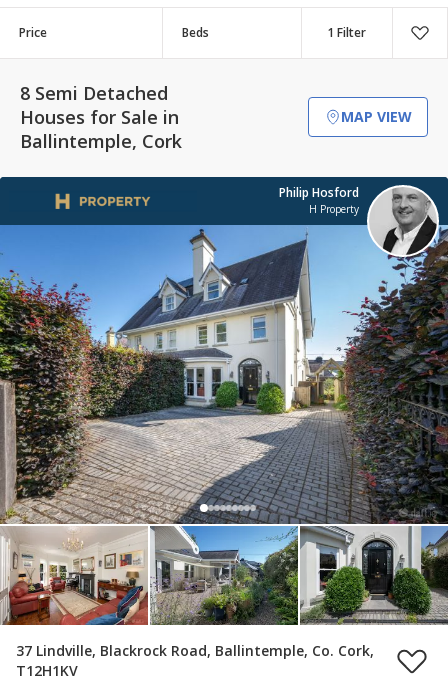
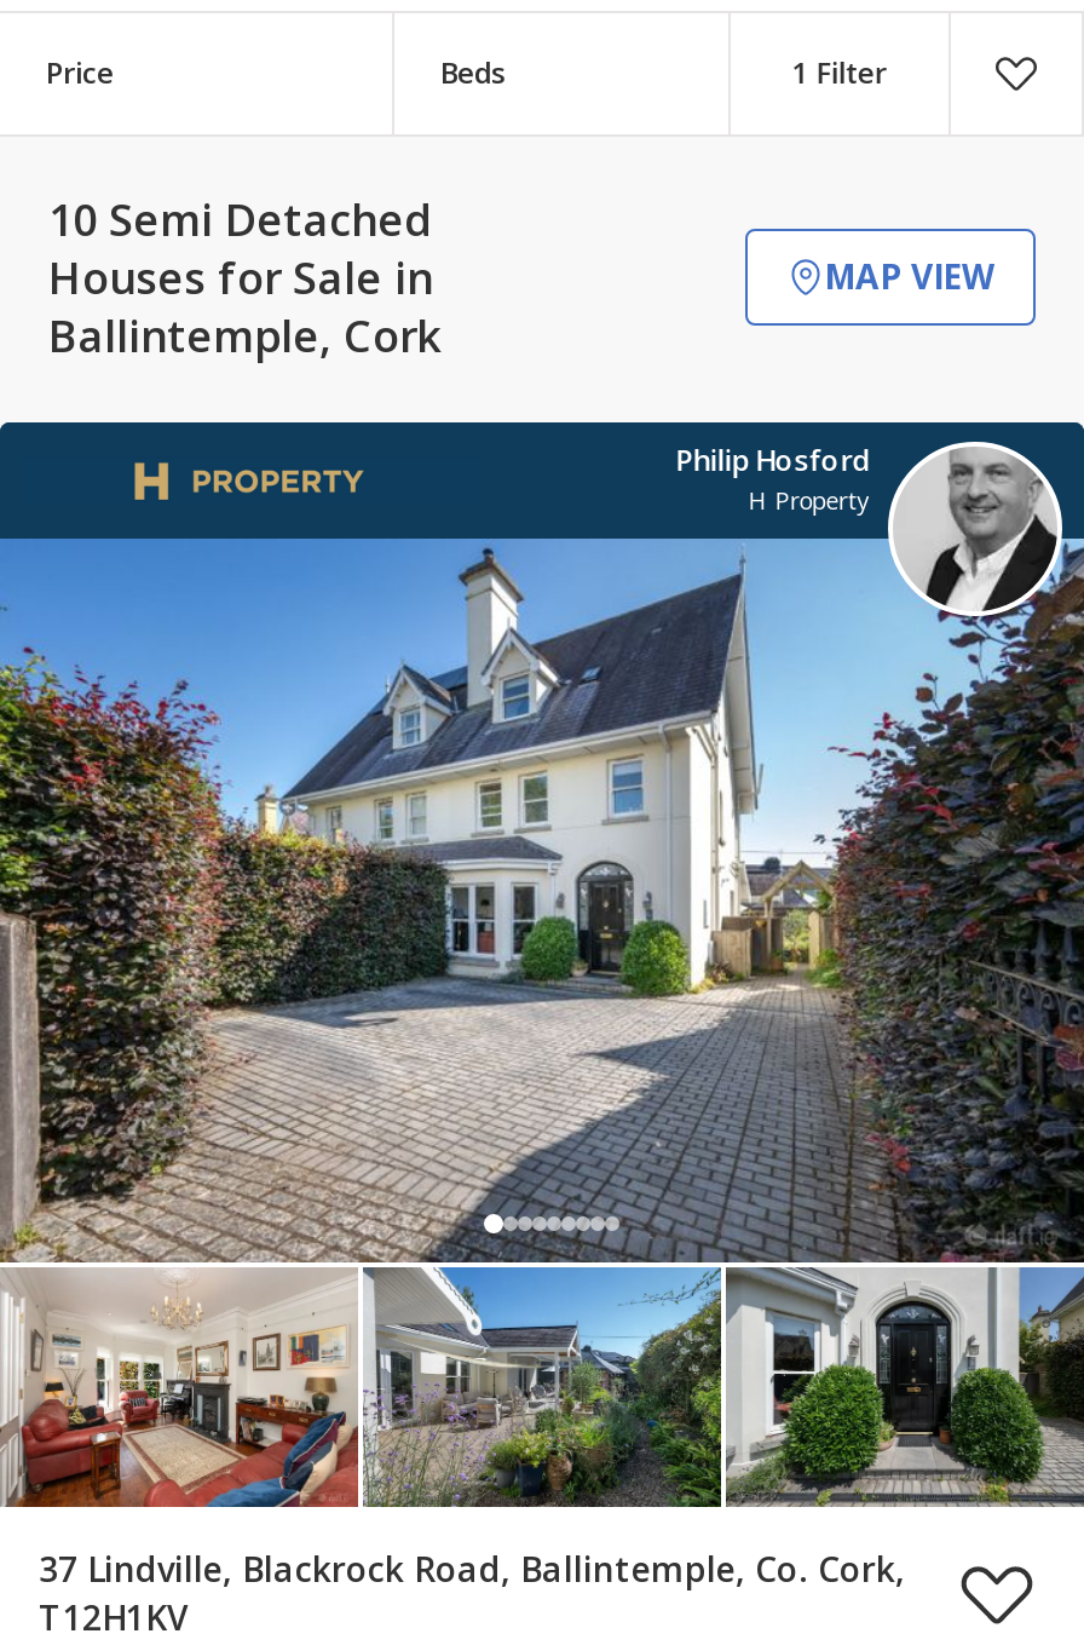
[20,81,168,105] 8 Semi Detached -> [48,190,431,248] 10 Semi Detached

